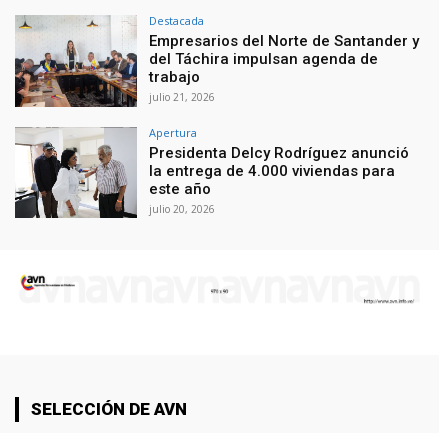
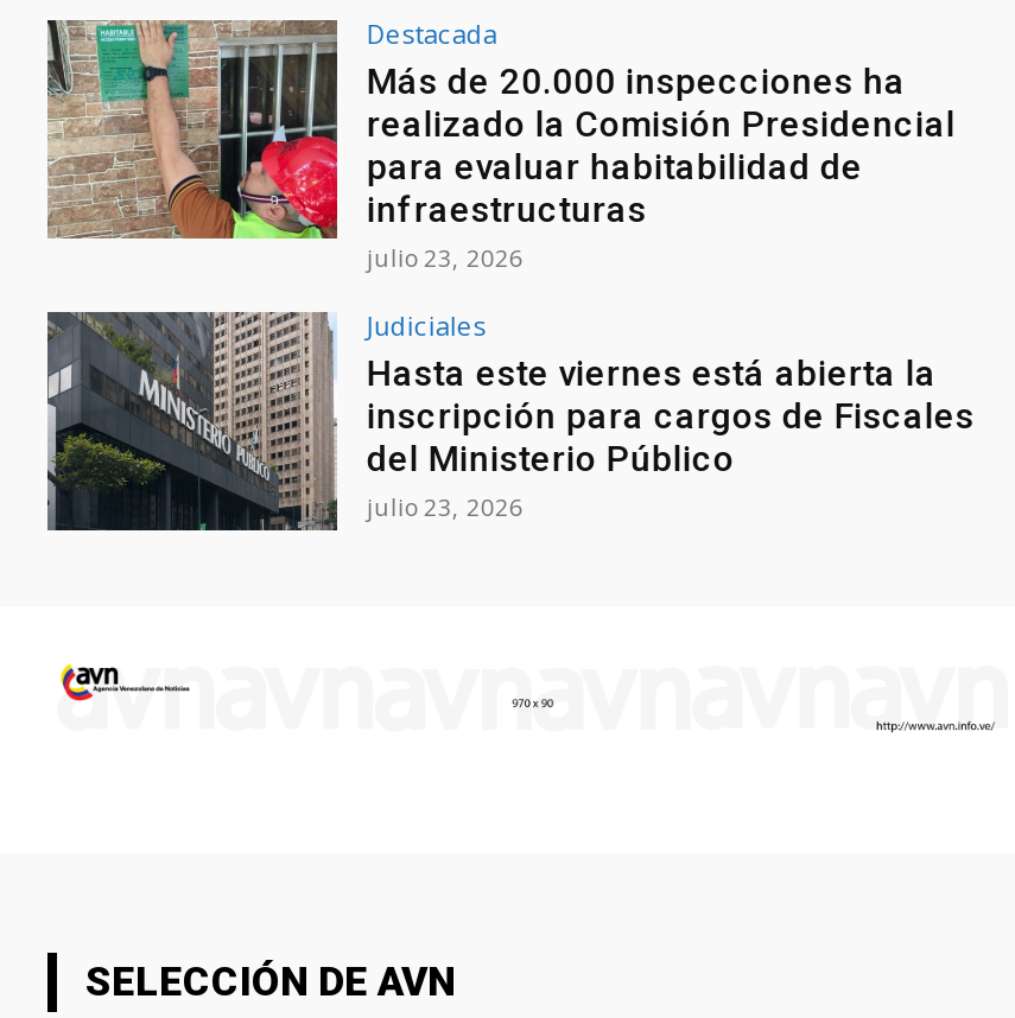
[15,15,419,108] [image] | Empresarios del Norte de Santander y | del Táchira impulsan agenda de | trabajo | julio 21, 2026 -> [45,18,955,274] [image] | Más de 20.000 inspecciones ha | realizado la Comisión Presidencial | para evaluar habitabilidad de | infraestructuras | julio 23, 2026
[15,125,409,219] [image] | Apertura | Presidenta Delcy Rodríguez anunció | la entrega de 4.000 viviendas para | este año | julio 20, 2026 -> [45,307,974,533] [image] | Judiciales | Hasta este viernes está abierta la | inscripción para cargos de Fiscales | del Ministerio Público | julio 23, 2026

